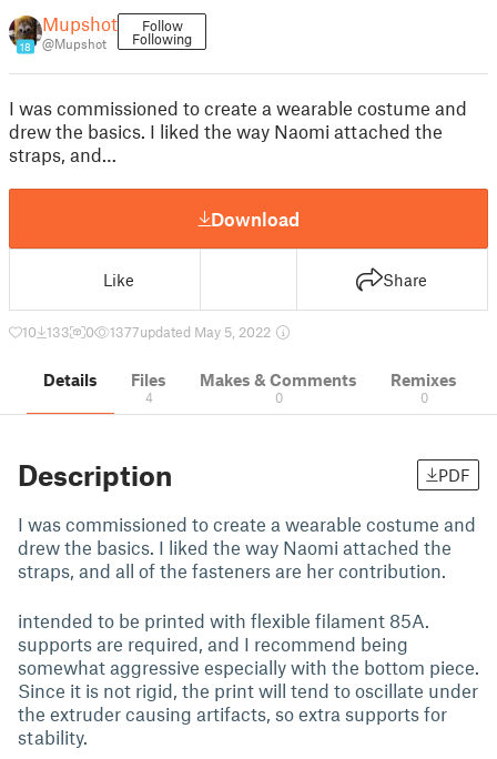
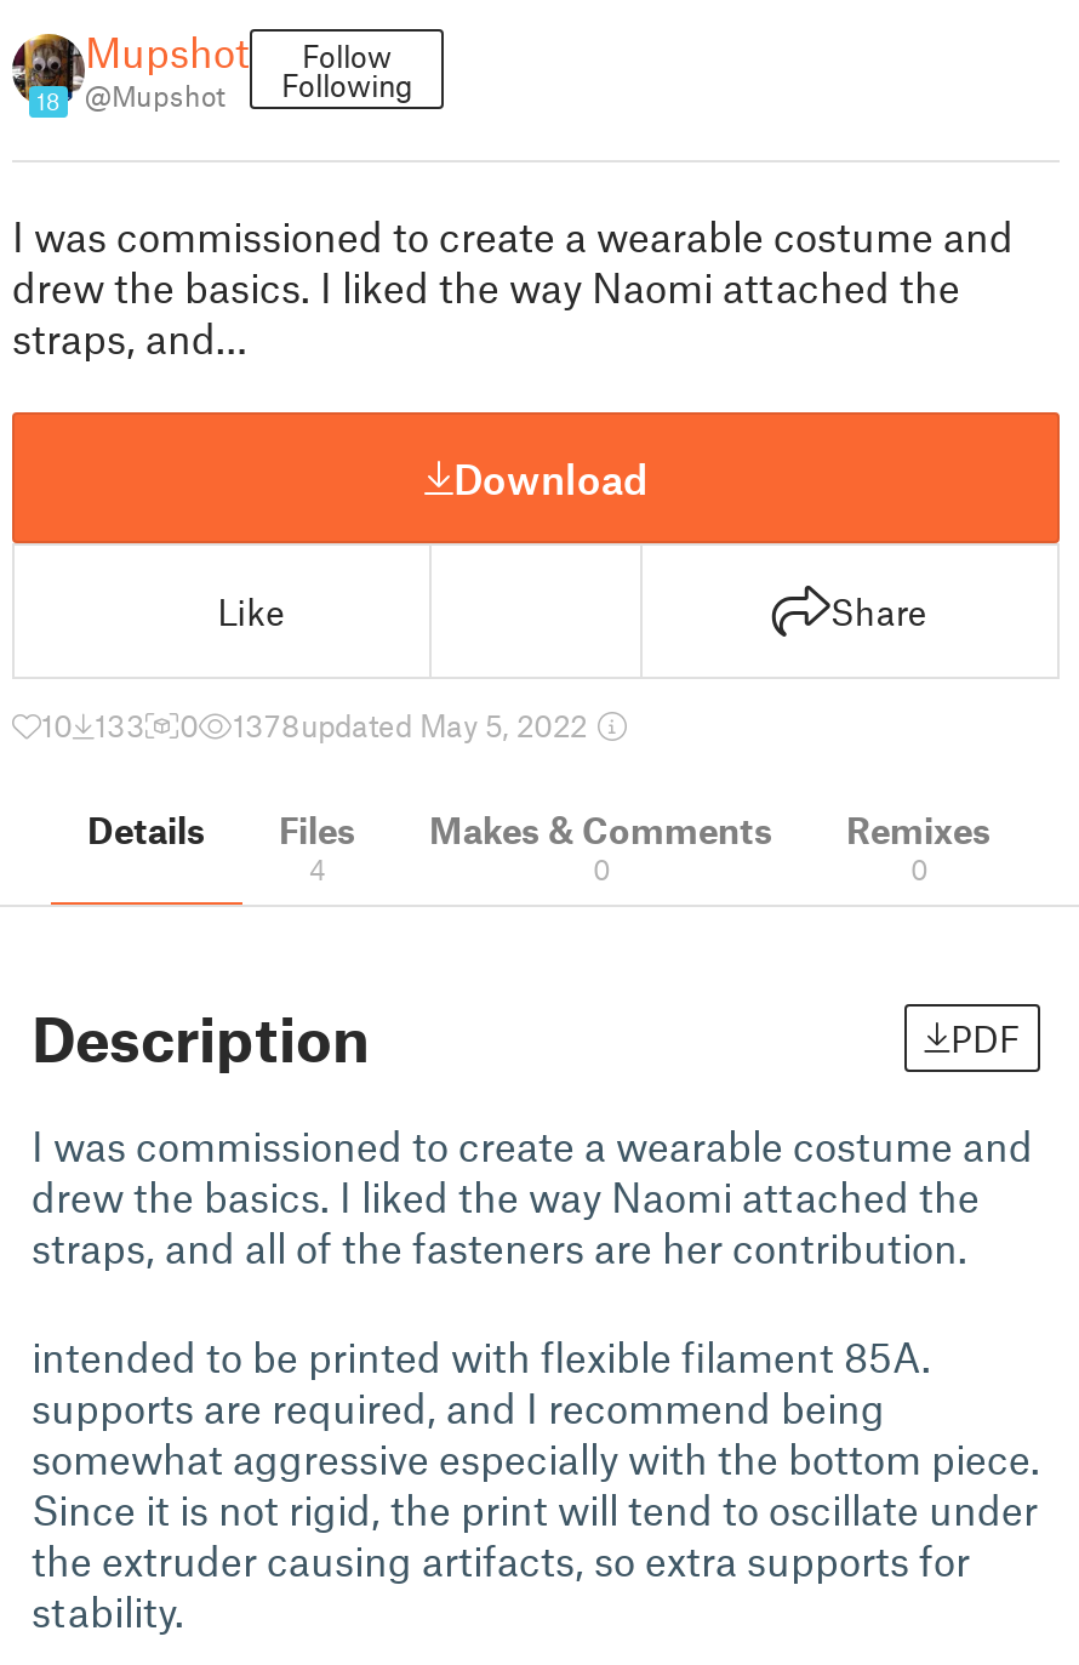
[110,323,274,341] 1377updated May 5, 2022 -> [233,706,594,745] 1378updated May 5, 2022

